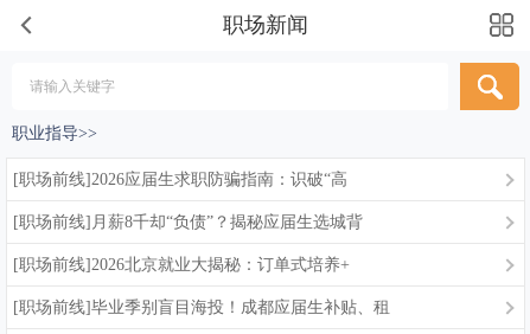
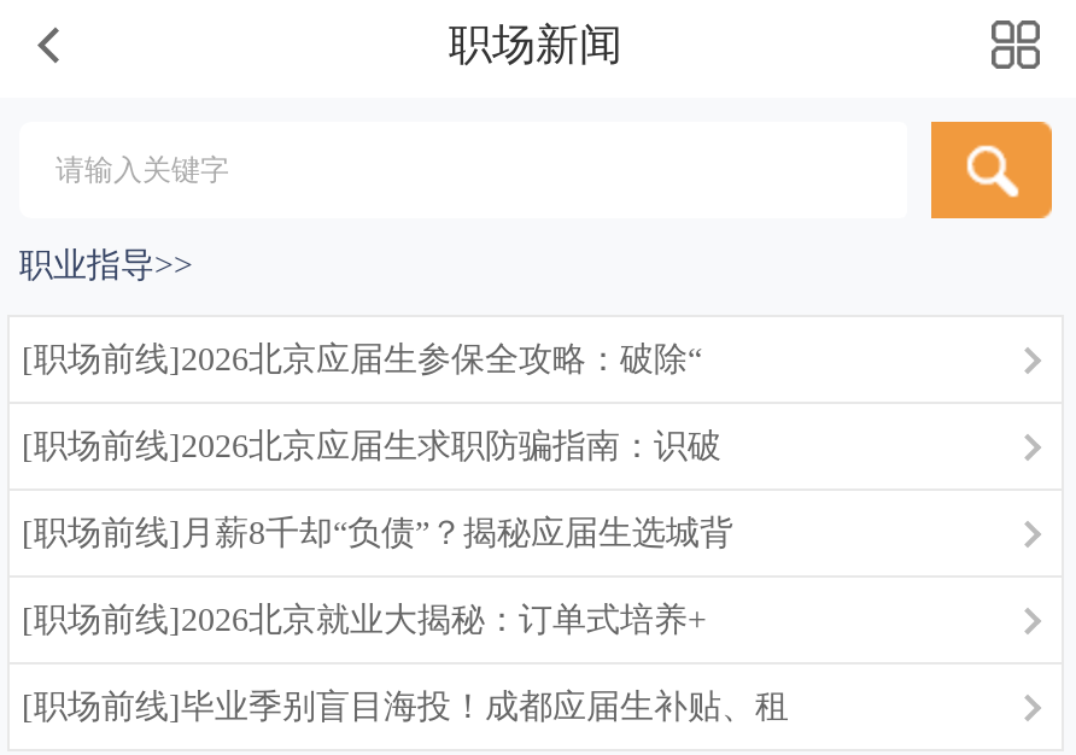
[13,171,347,188] [职场前线]2026应届生求职防骗指南：识破“高 -> [22,341,721,464] [职场前线]2026北京应届生参保全攻略：破除“ | [职场前线]2026北京应届生求职防骗指南：识破

